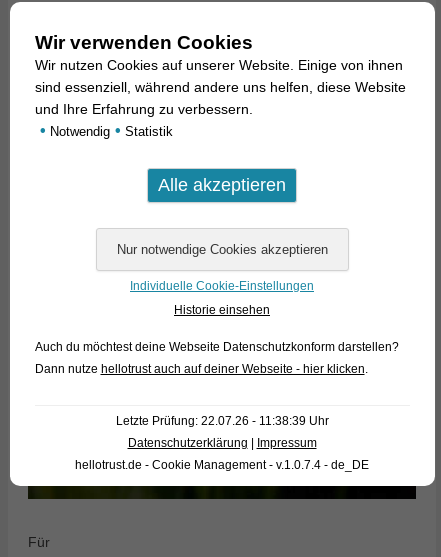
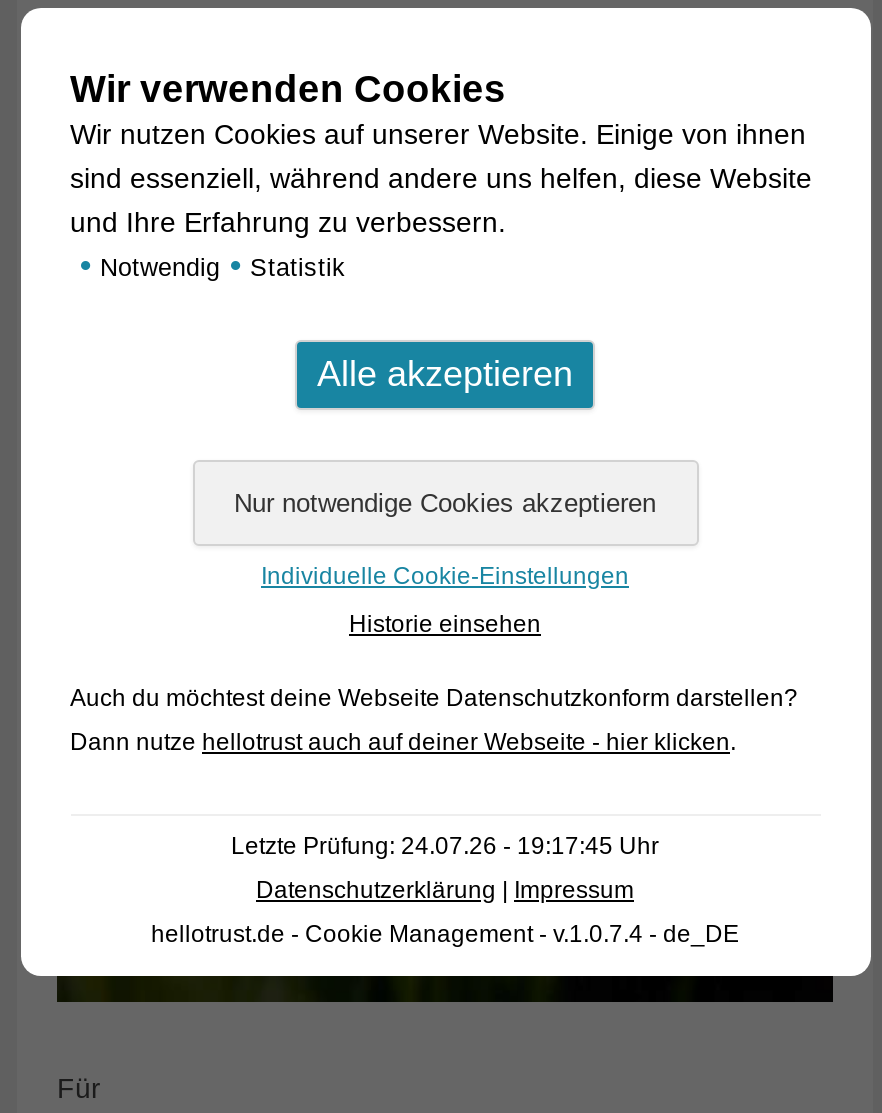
[115,413,328,427] Letzte Prüfung: 22.07.26 - 11:38:39 Uhr -> [231,831,659,859] Letzte Prüfung: 24.07.26 - 19:17:45 Uhr

